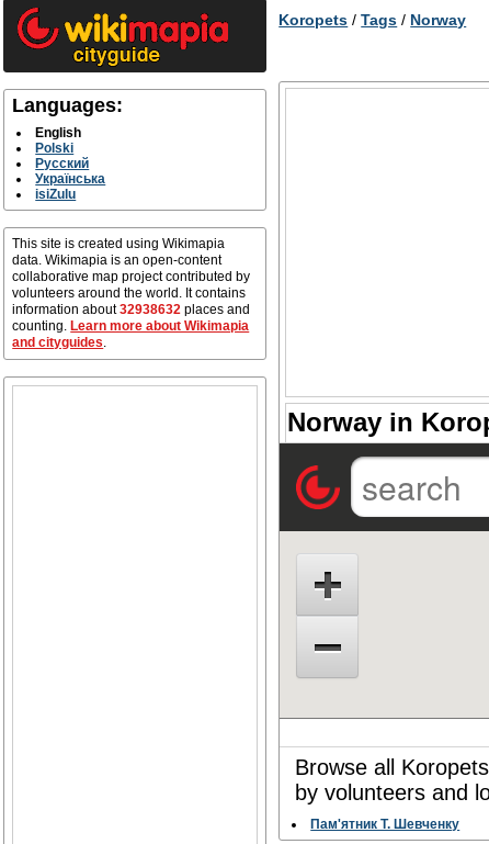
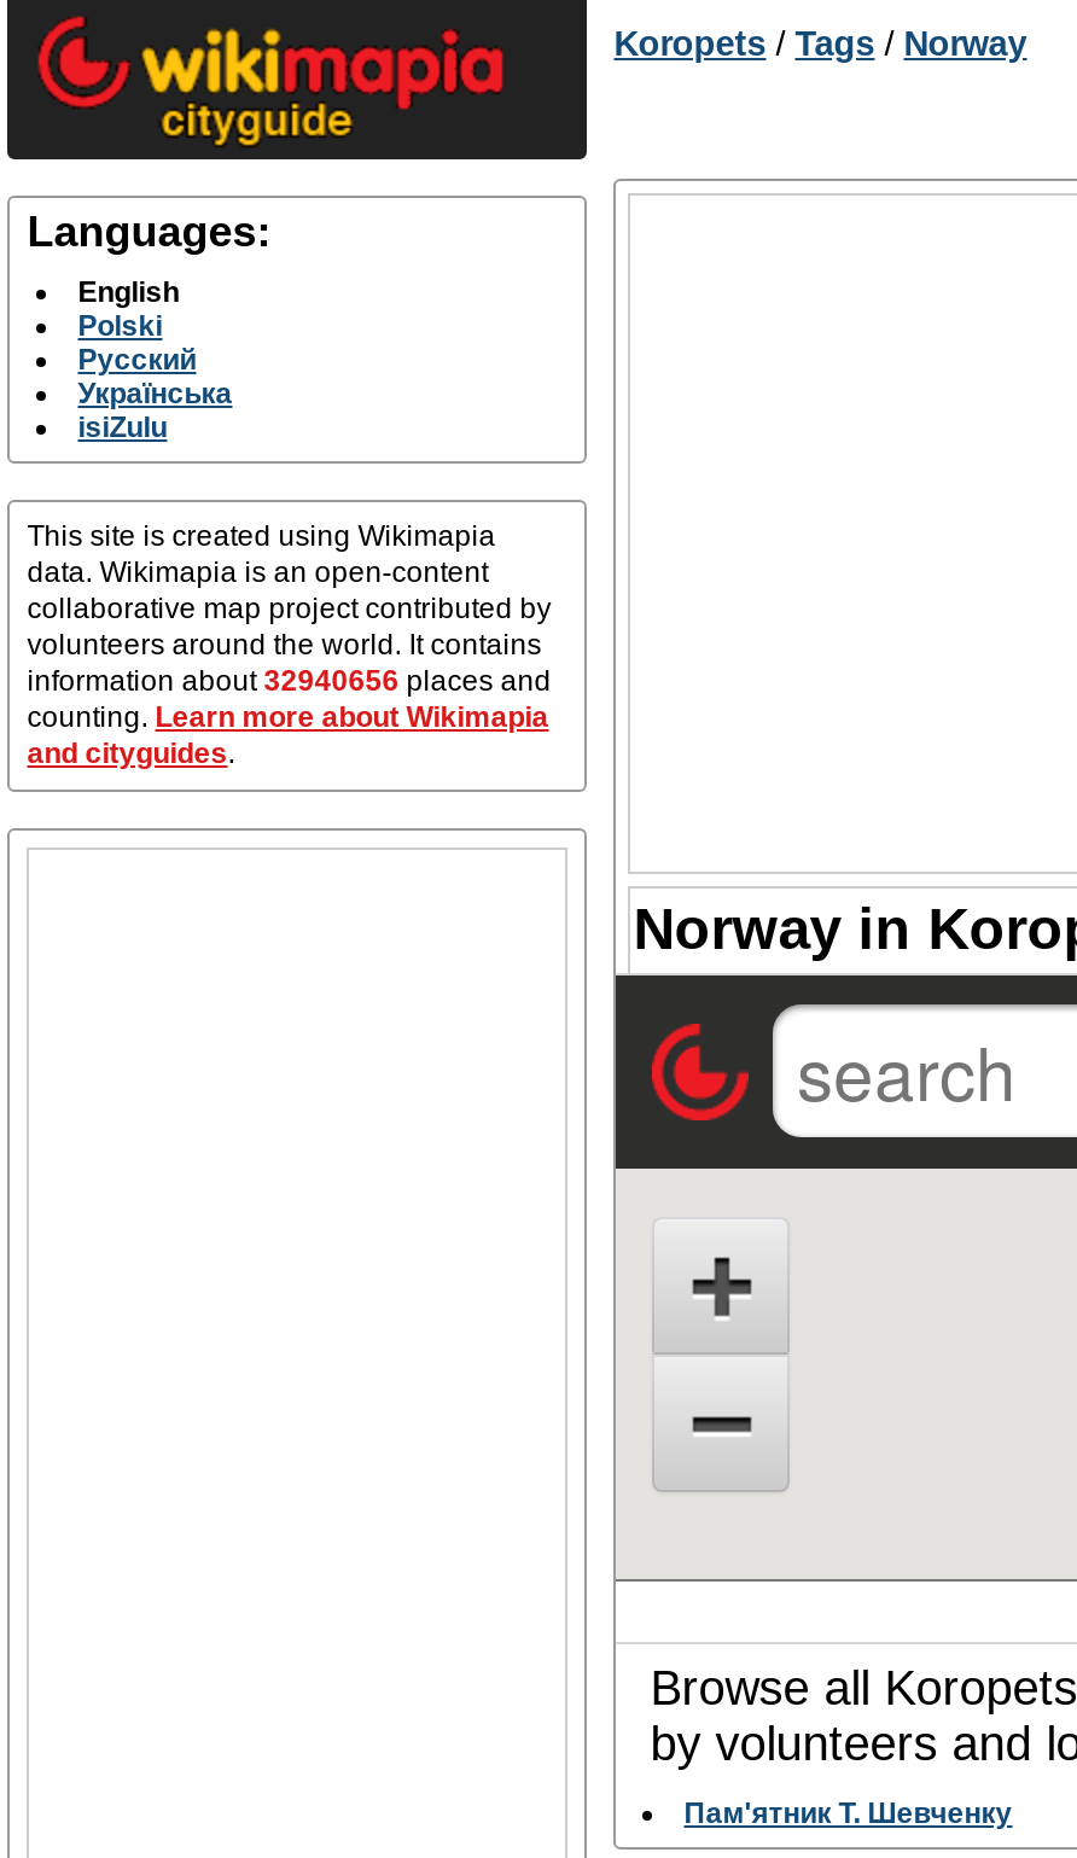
[12,302,250,317] information about 32938632 places and -> [27,664,551,698] information about 32940656 places and

